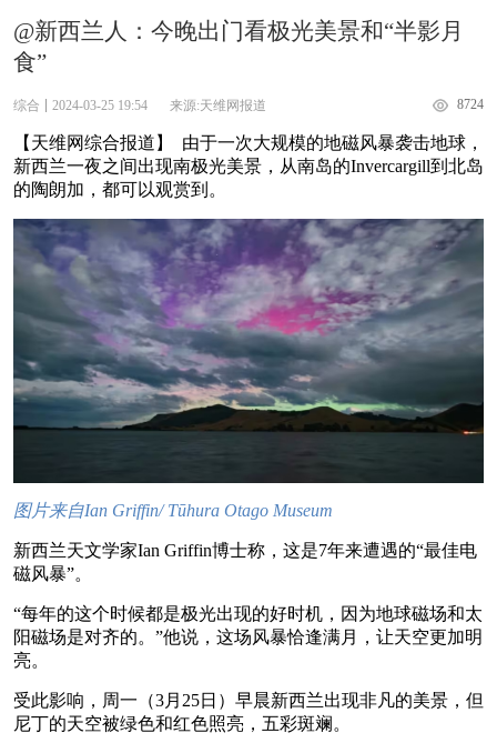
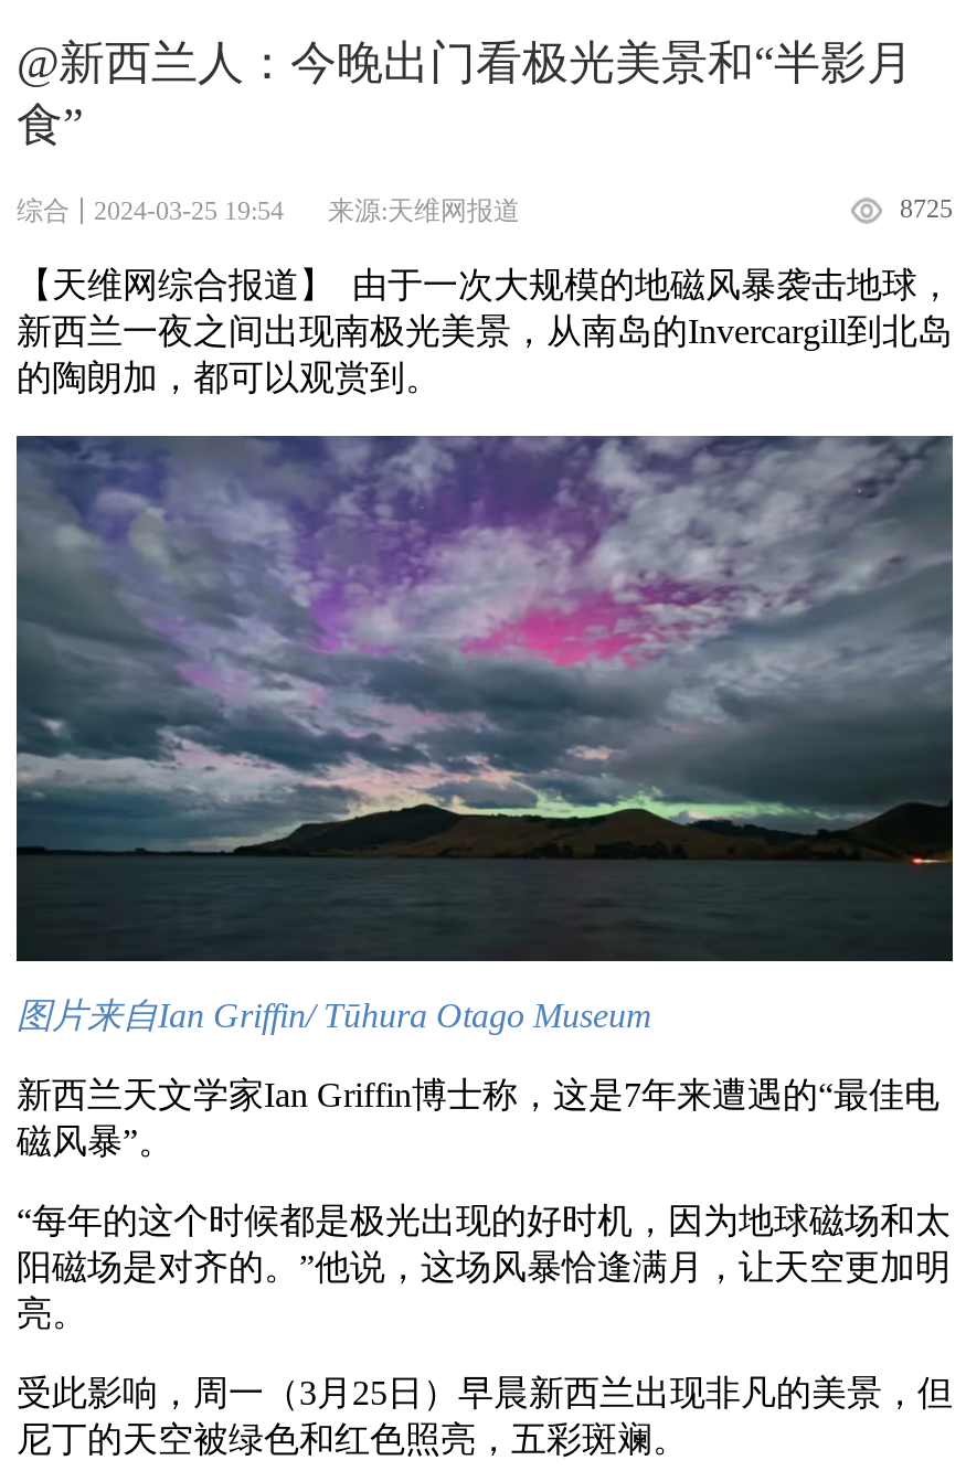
[457,97,484,112] 8724 -> [900,193,953,224] 8725

